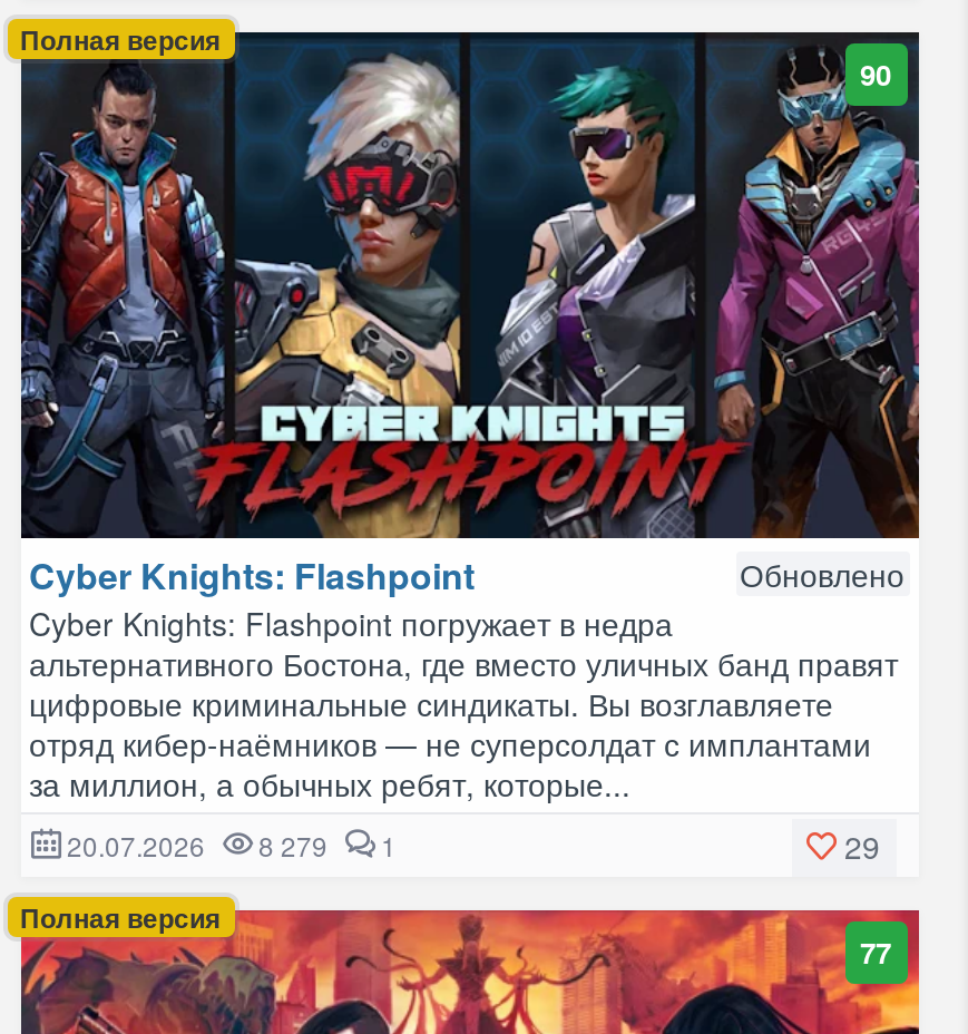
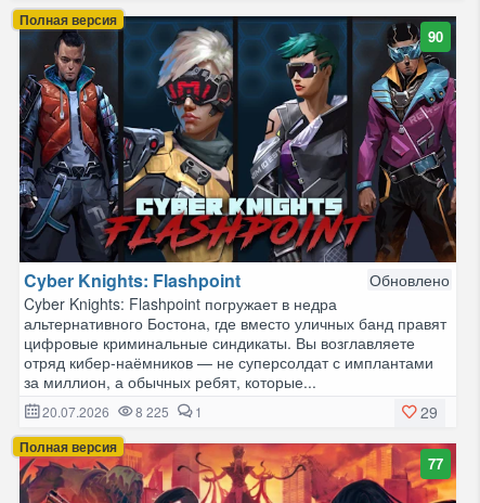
[60,827,397,865] 20.07.2026 8 279 1 -> [38,402,202,421] 20.07.2026 8 225 1

